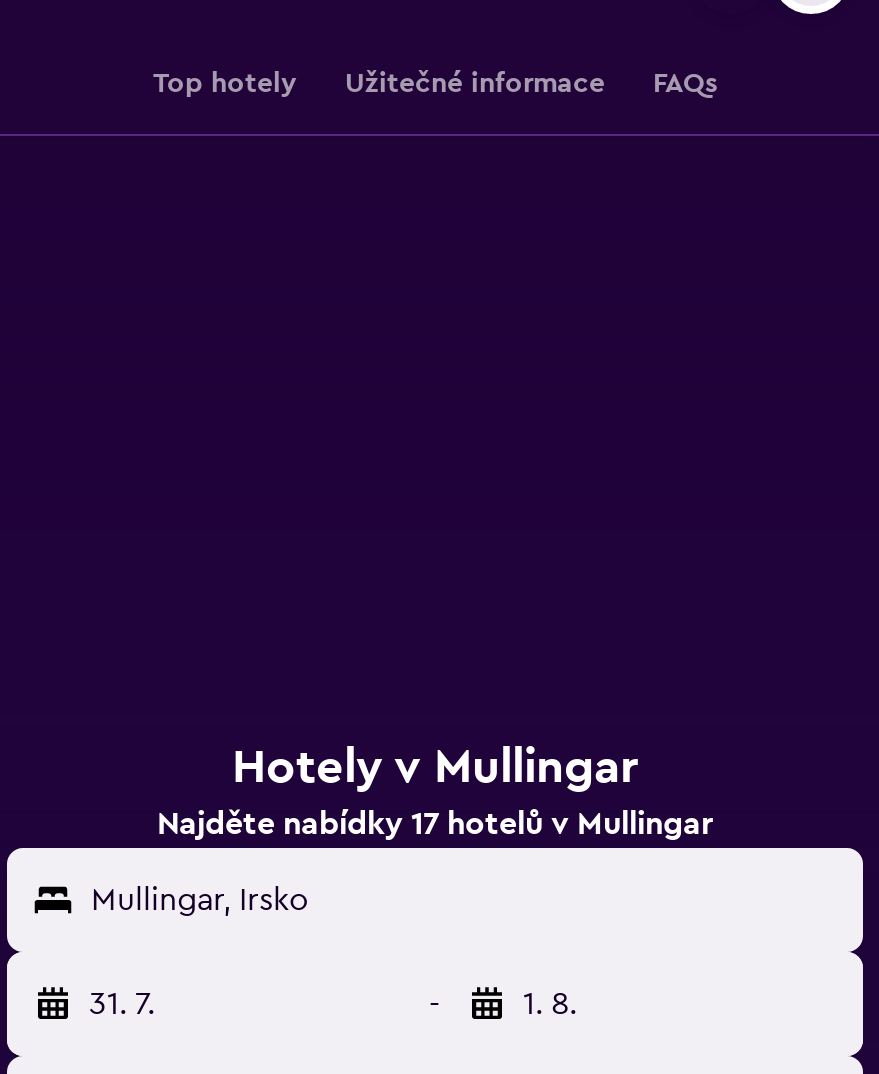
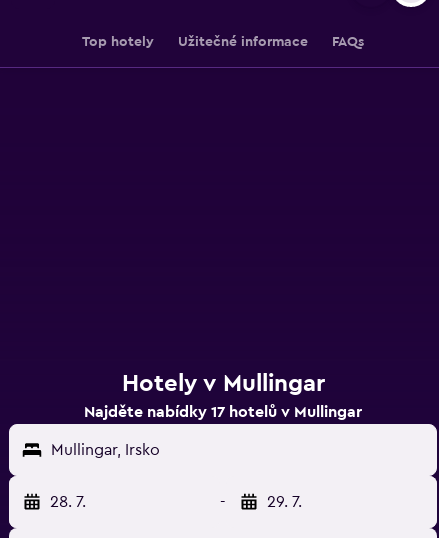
[89,988,155,1020] 31. 7. -> [50,494,86,510] 28. 7.
[523,988,577,1020] 1. 8. -> [267,494,302,510] 29. 7.

